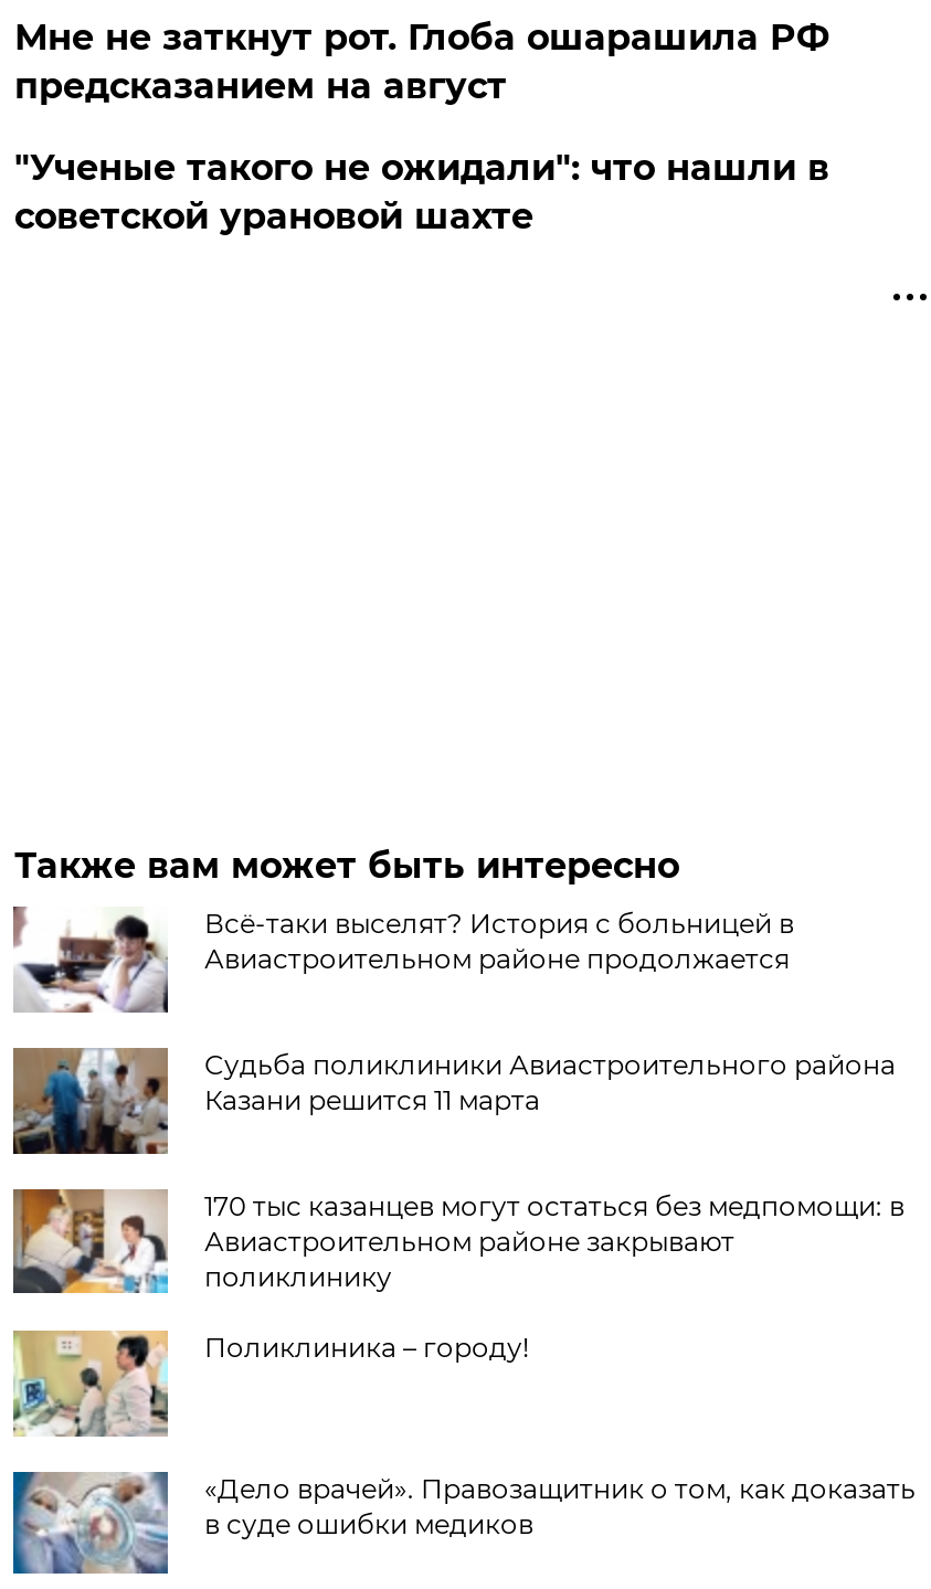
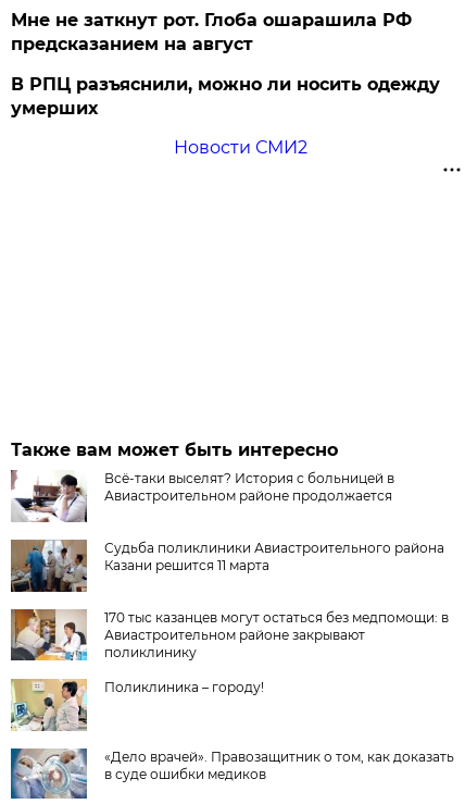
[14,147,829,238] "Ученые такого не ожидали": что нашли в | советской урановой шахте -> [11,74,440,158] В РПЦ разъяснили, можно ли носить одежду | умерших | Новости СМИ2

